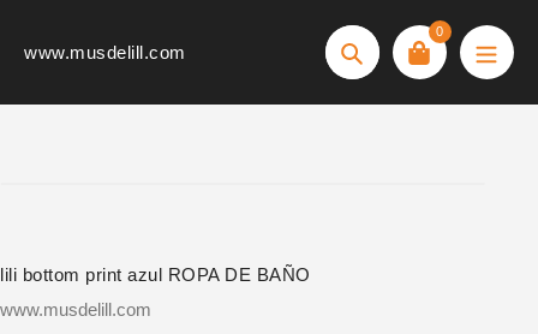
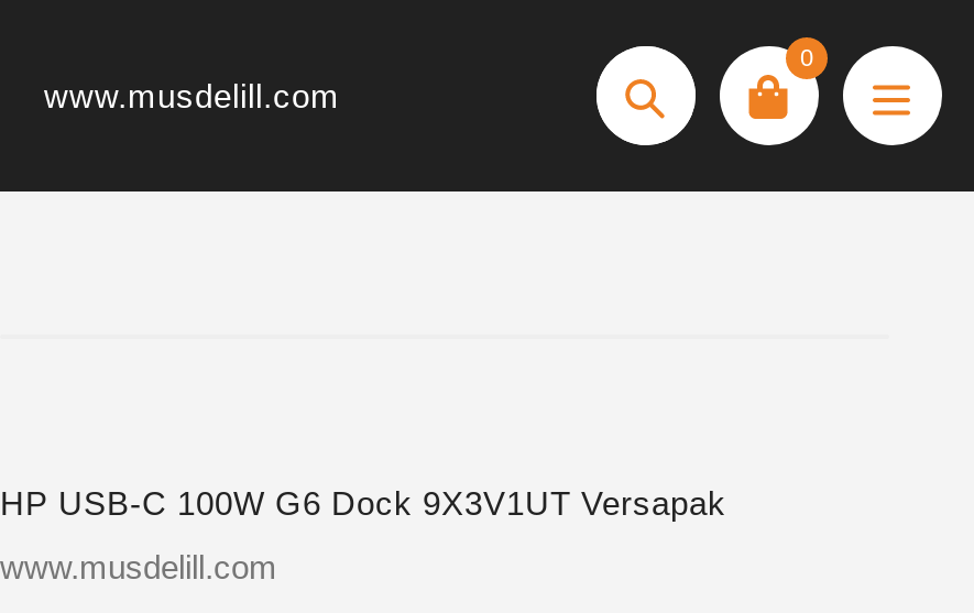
[0,264,310,285] lili bottom print azul ROPA DE BAÑO -> [0,484,726,522] HP USB-C 100W G6 Dock 9X3V1UT Versapak

